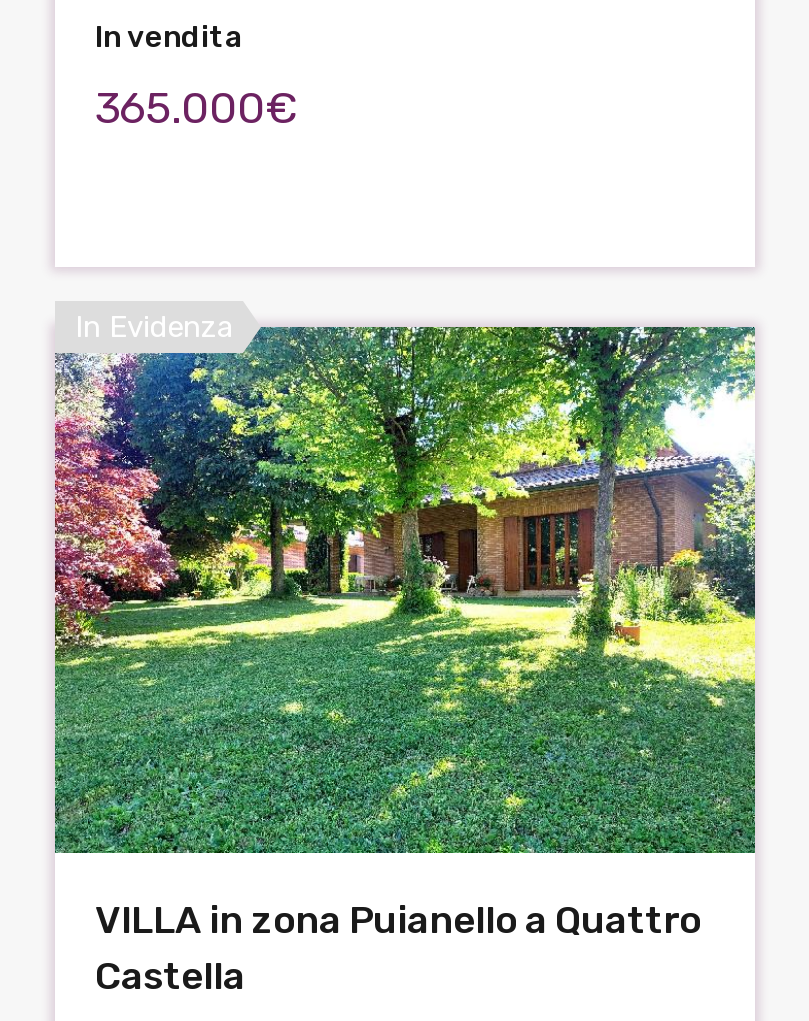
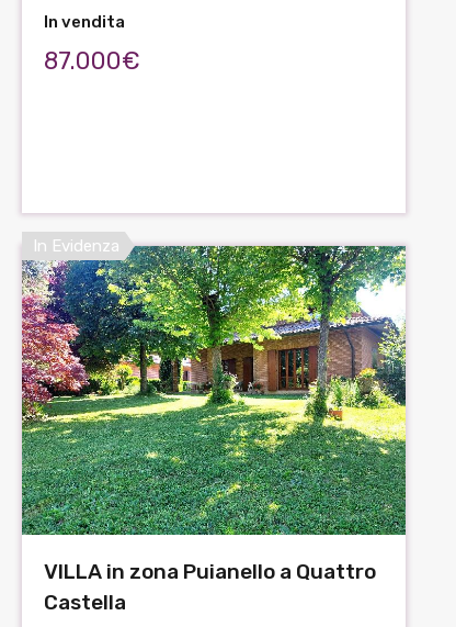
[95,81,299,135] 365.000€ -> [44,46,140,76] 87.000€

